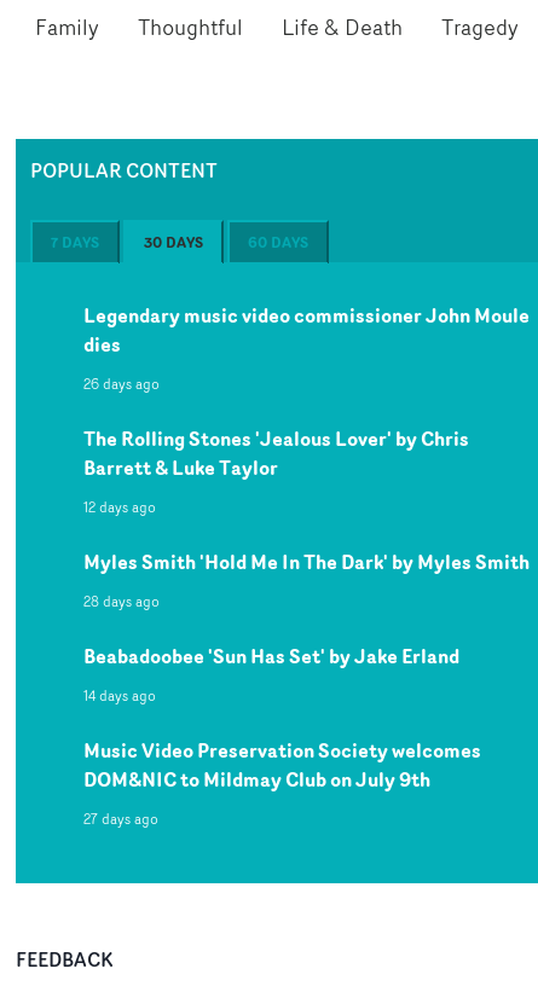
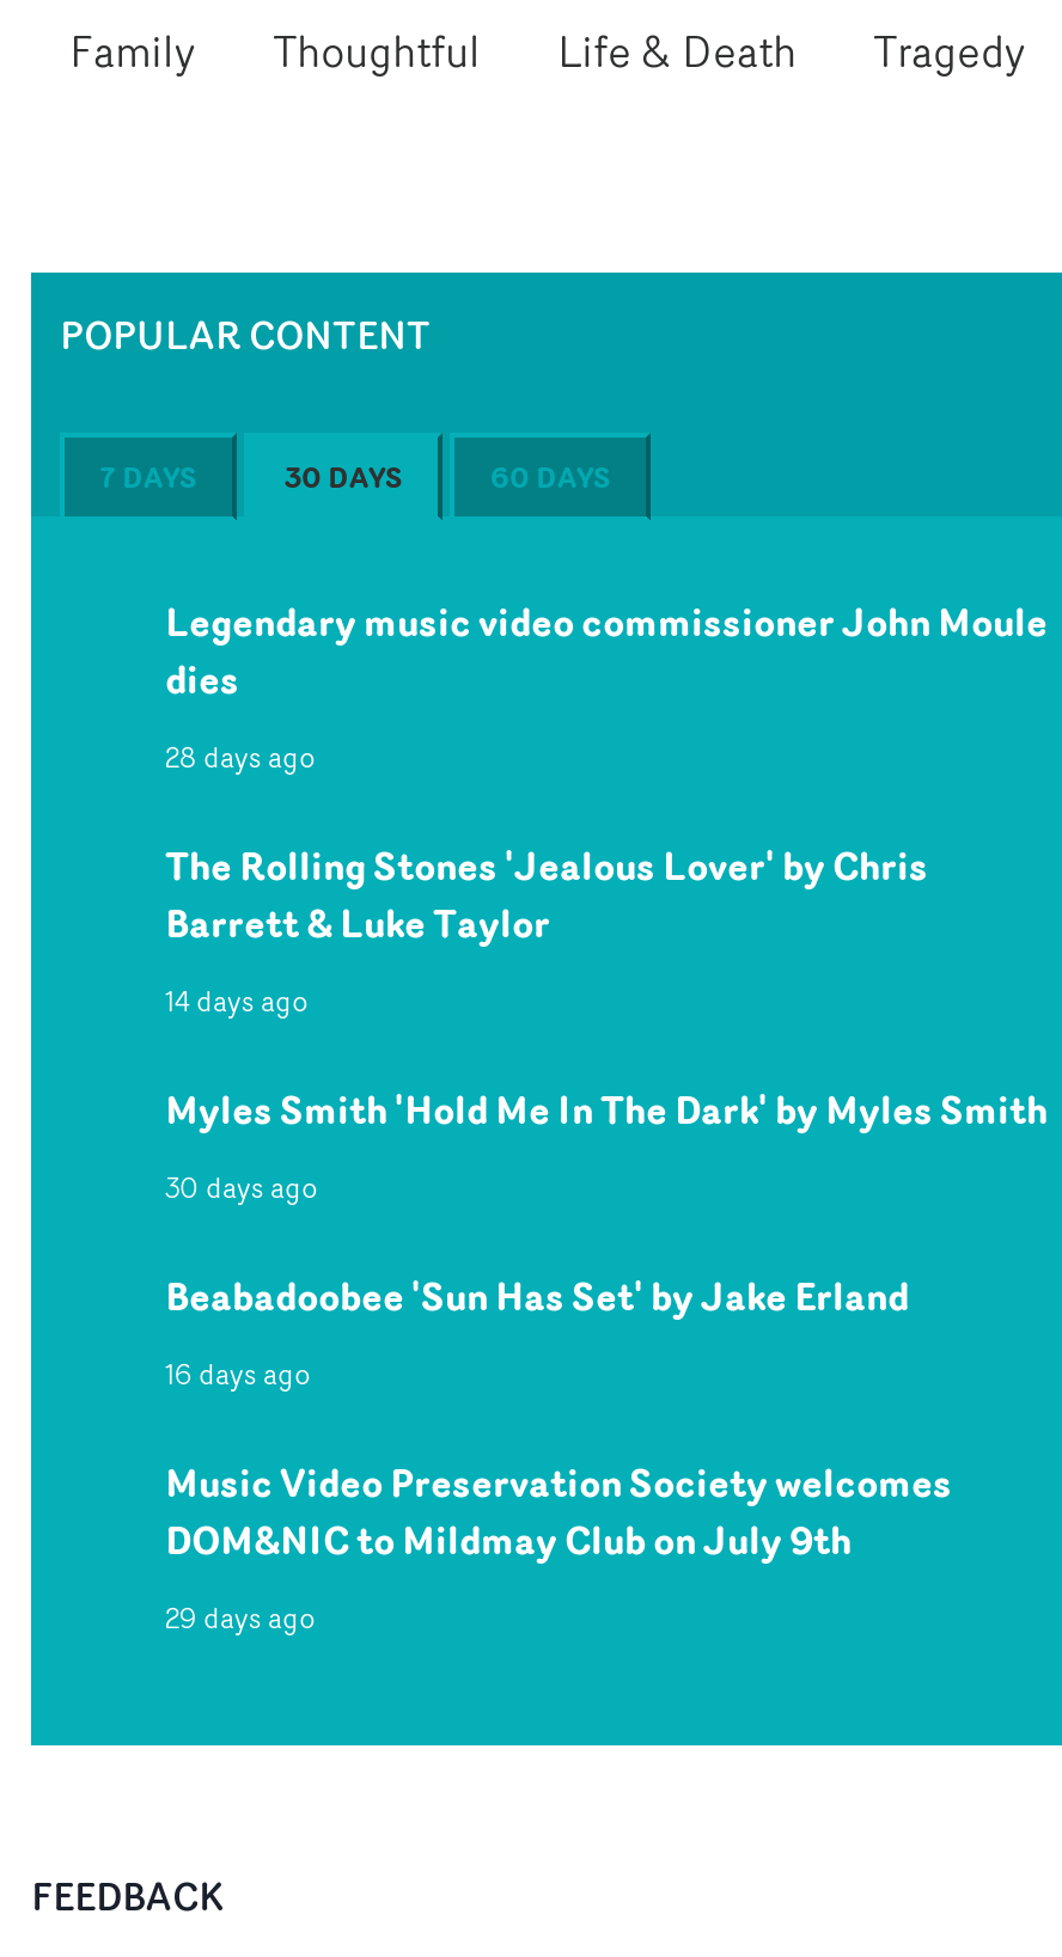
[83,373,160,394] 26 days ago -> [165,736,316,776] 28 days ago
[83,496,156,517] 12 days ago -> [165,980,309,1020] 14 days ago
[83,591,160,611] 28 days ago -> [165,1166,318,1207] 30 days ago
[83,685,156,705] 14 days ago -> [165,1353,311,1393] 16 days ago
[83,808,158,829] 27 days ago -> [165,1596,316,1637] 29 days ago

